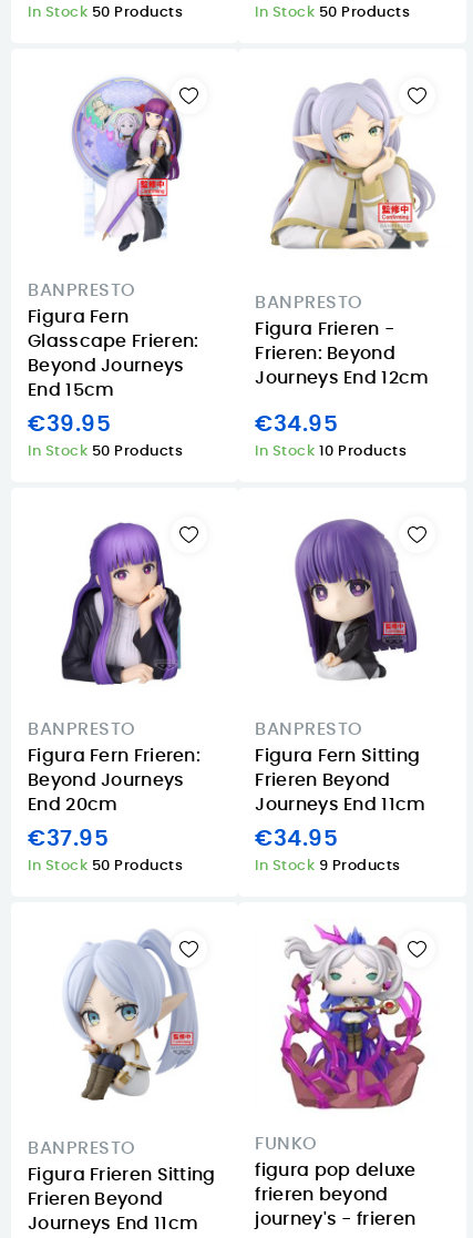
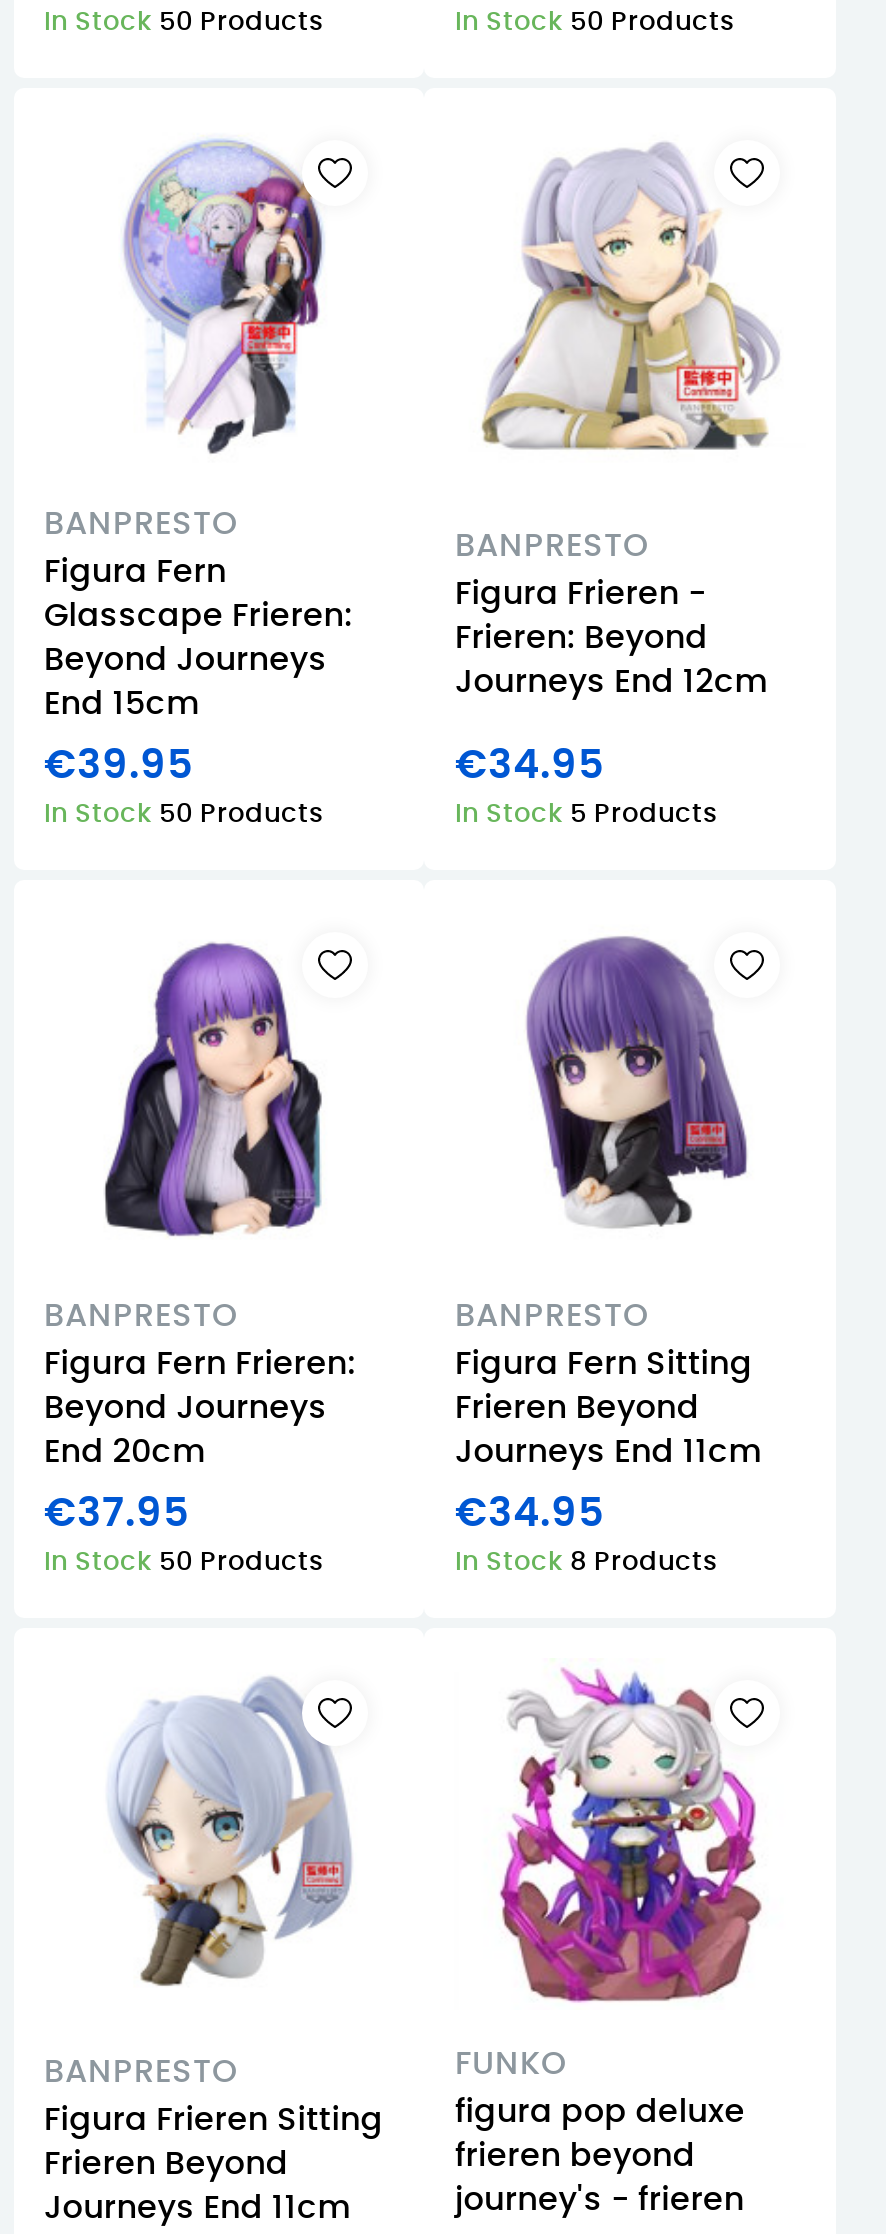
[255,445,407,459] In Stock 10 Products -> [455,802,718,828] In Stock 5 Products
[255,859,401,874] In Stock 9 Products -> [455,1550,718,1576] In Stock 8 Products

